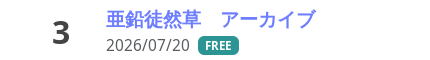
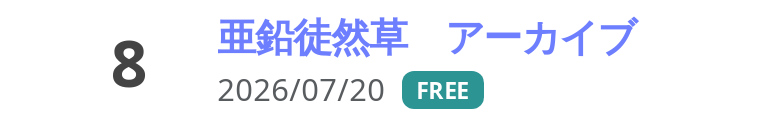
[52,5,315,56] 3 亜鉛徒然草 アーカイブ 2026/07/20 FREE -> [111,9,635,111] 8 亜鉛徒然草 アーカイブ 2026/07/20 FREE

